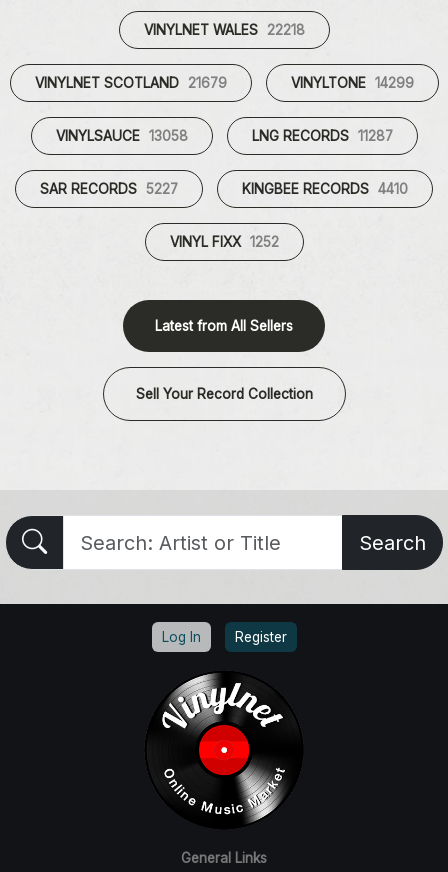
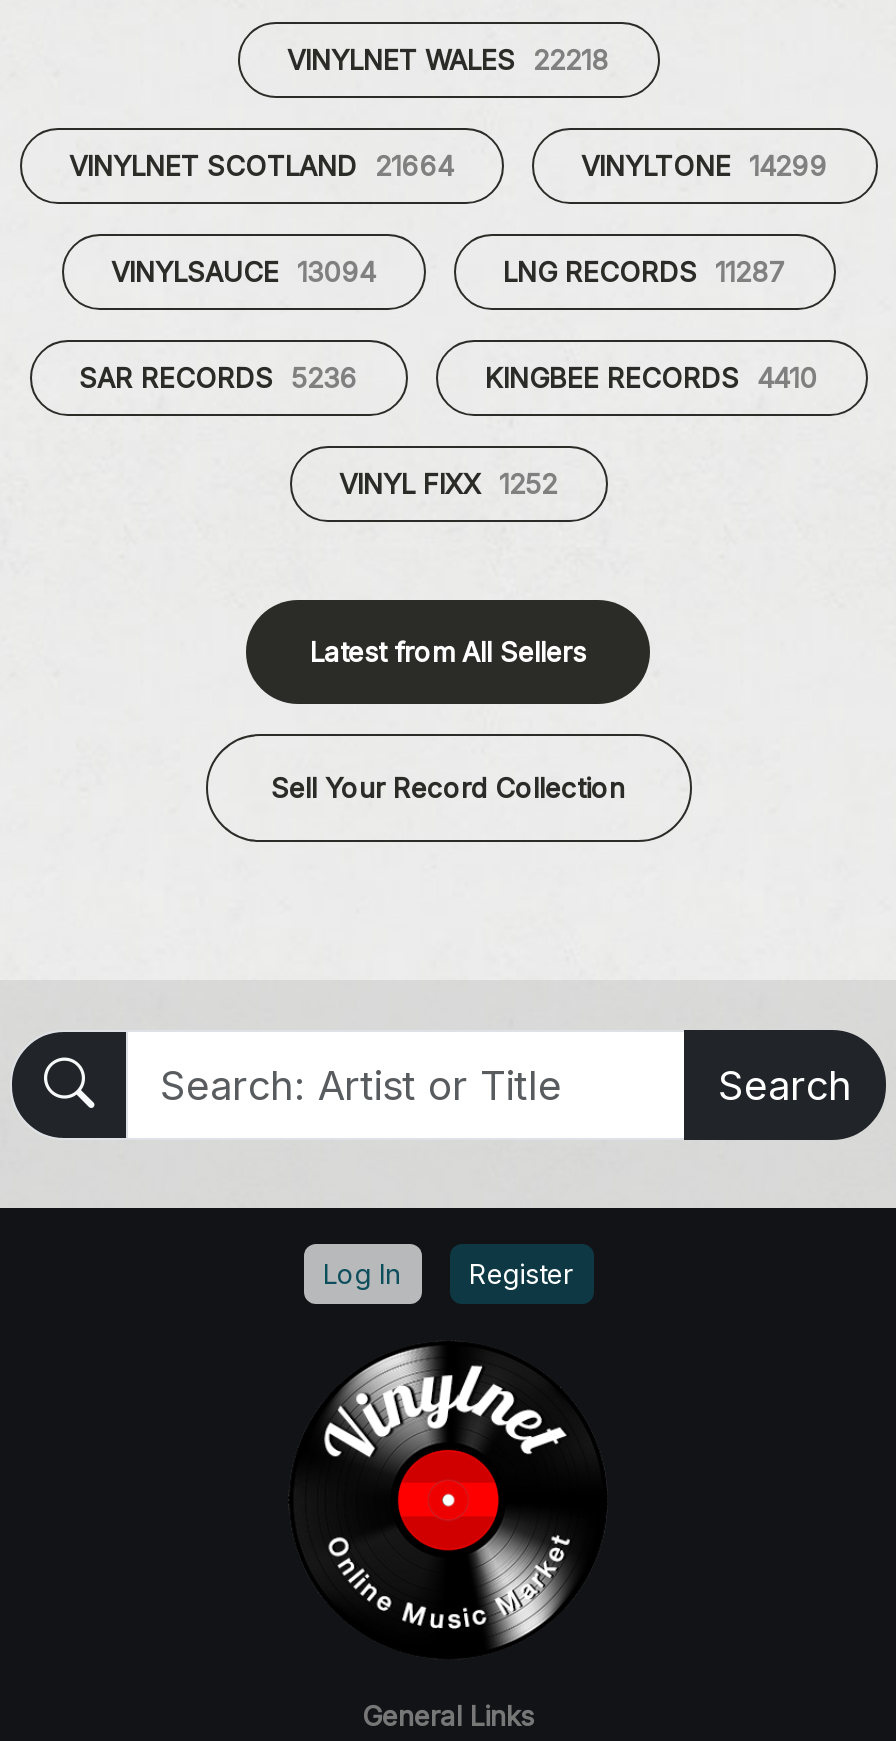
[34,75,226,91] VINYLNET SCOTLAND 21679 -> [69,150,453,182] VINYLNET SCOTLAND 21664
[55,128,187,144] VINYLSAUCE 13058 -> [111,256,375,288] VINYLSAUCE 13094
[40,181,178,197] SAR RECORDS 5227 -> [79,362,357,394] SAR RECORDS 5236

